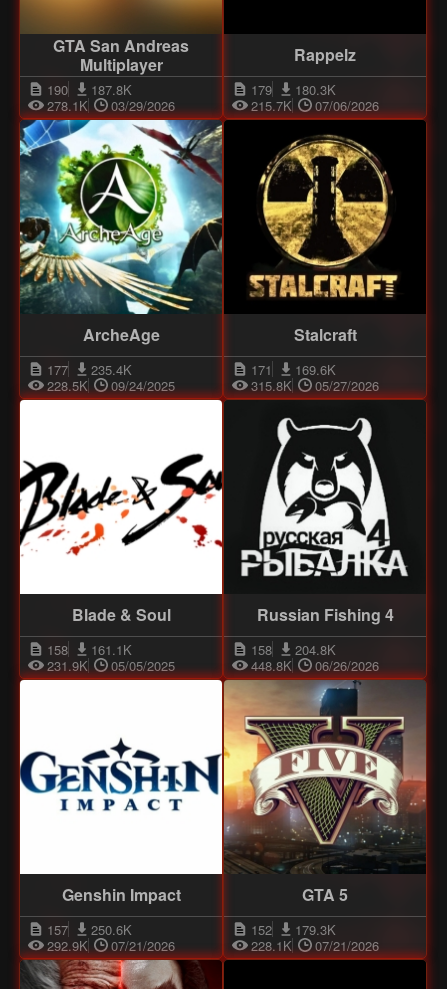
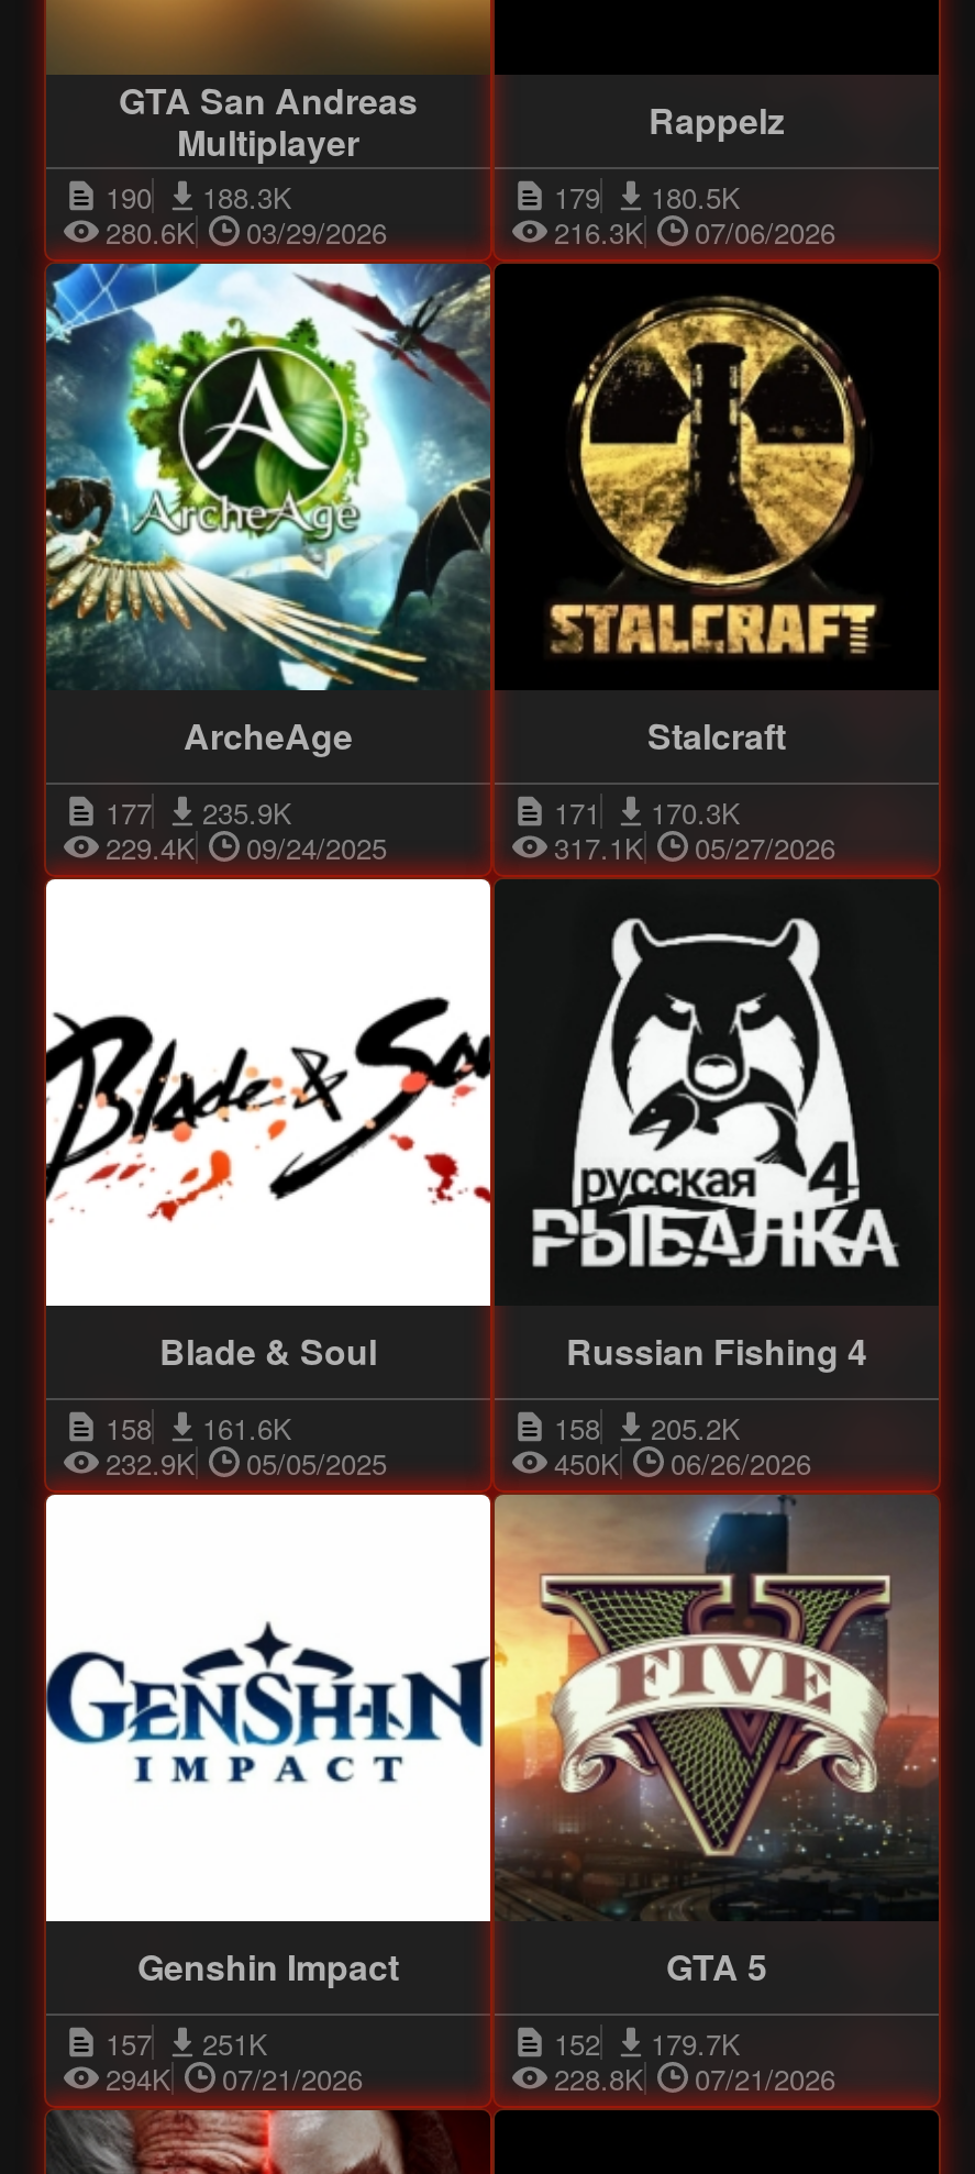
[47,79,132,114] 187.8K | 278.1K -> [106,175,292,252] 188.3K | 280.6K
[251,79,336,114] 180.3K | 215.7K -> [554,175,741,252] 180.5K | 216.3K
[47,359,132,394] 235.4K | 228.5K -> [106,790,292,867] 235.9K | 229.4K
[251,359,336,394] 169.6K | 315.8K -> [554,790,741,867] 170.3K | 317.1K
[47,639,132,674] 161.1K | 231.9K -> [106,1406,292,1483] 161.6K | 232.9K
[251,639,336,674] 204.8K | 448.8K -> [554,1406,741,1483] 205.2K | 450K
[47,919,132,954] 250.6K | 292.9K -> [106,2021,268,2098] 251K | 294K
[251,919,336,954] 179.3K | 228.1K -> [554,2021,741,2098] 179.7K | 228.8K

